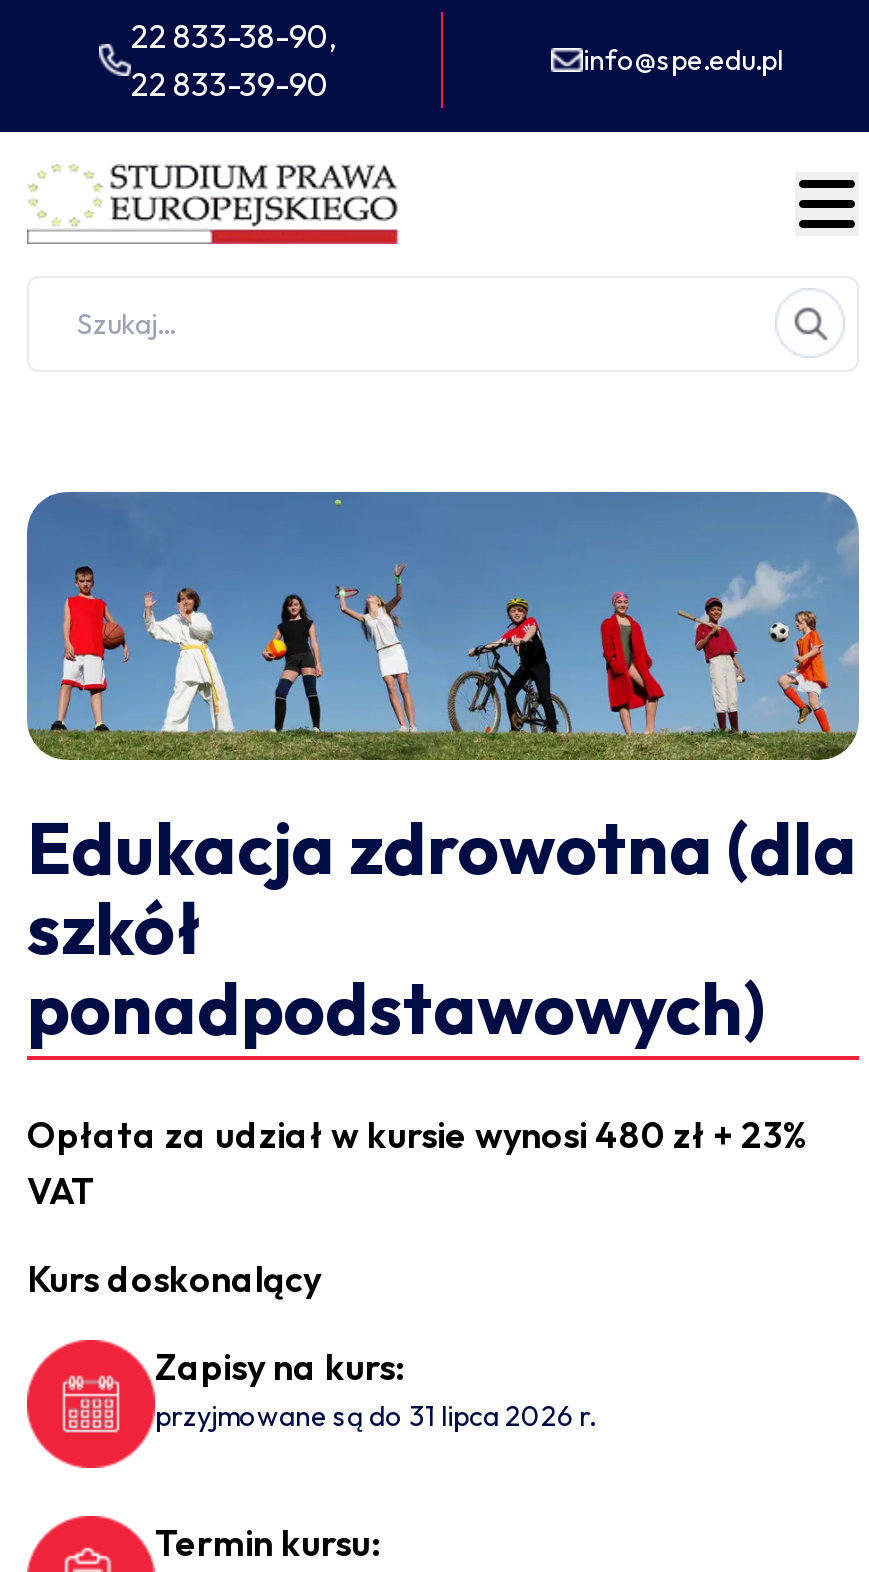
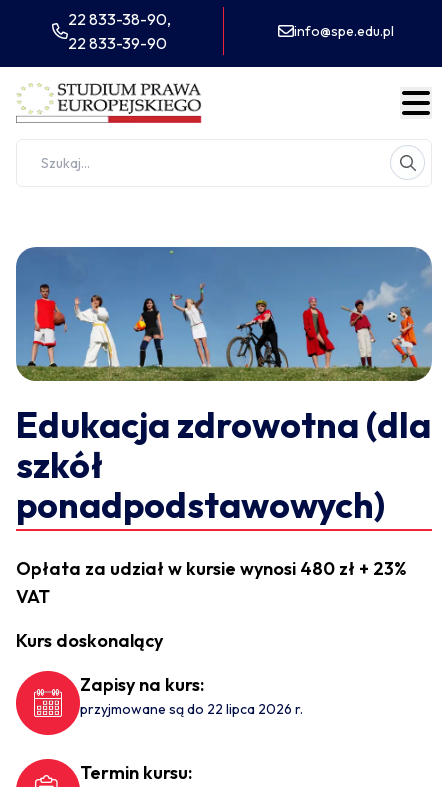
[155,1398,595,1434] przyjmowane są do 31 lipca 2026 r. -> [80,700,303,718] przyjmowane są do 22 lipca 2026 r.

